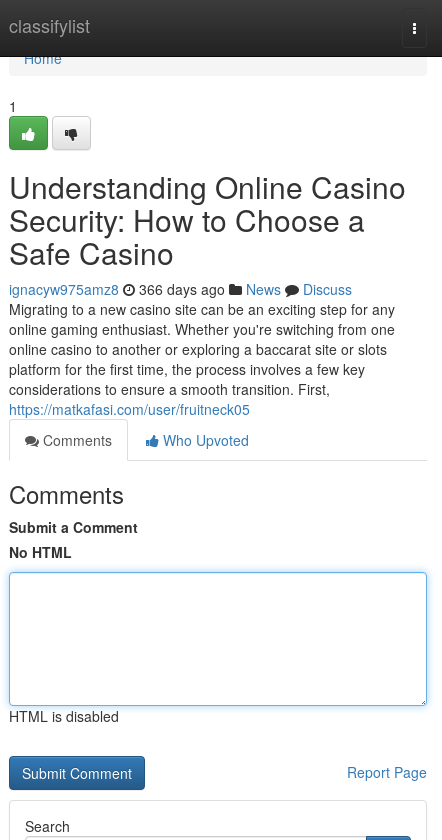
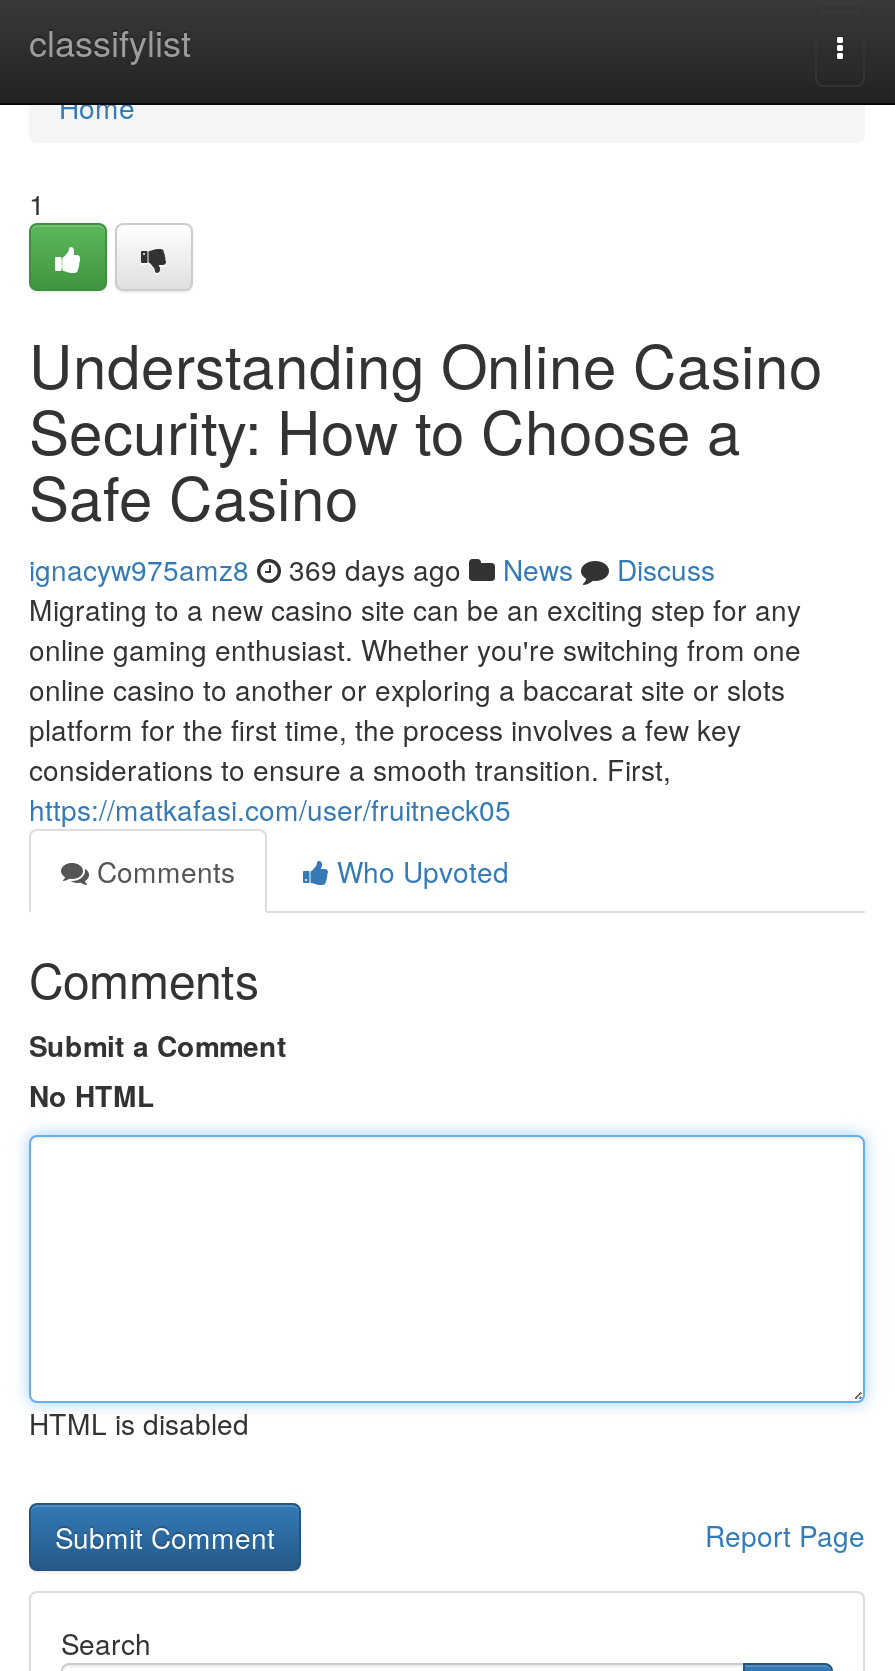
[9,279,352,299] ignacyw975amz8 366 days ago News Discuss -> [29,549,715,589] ignacyw975amz8 369 days ago News Discuss

